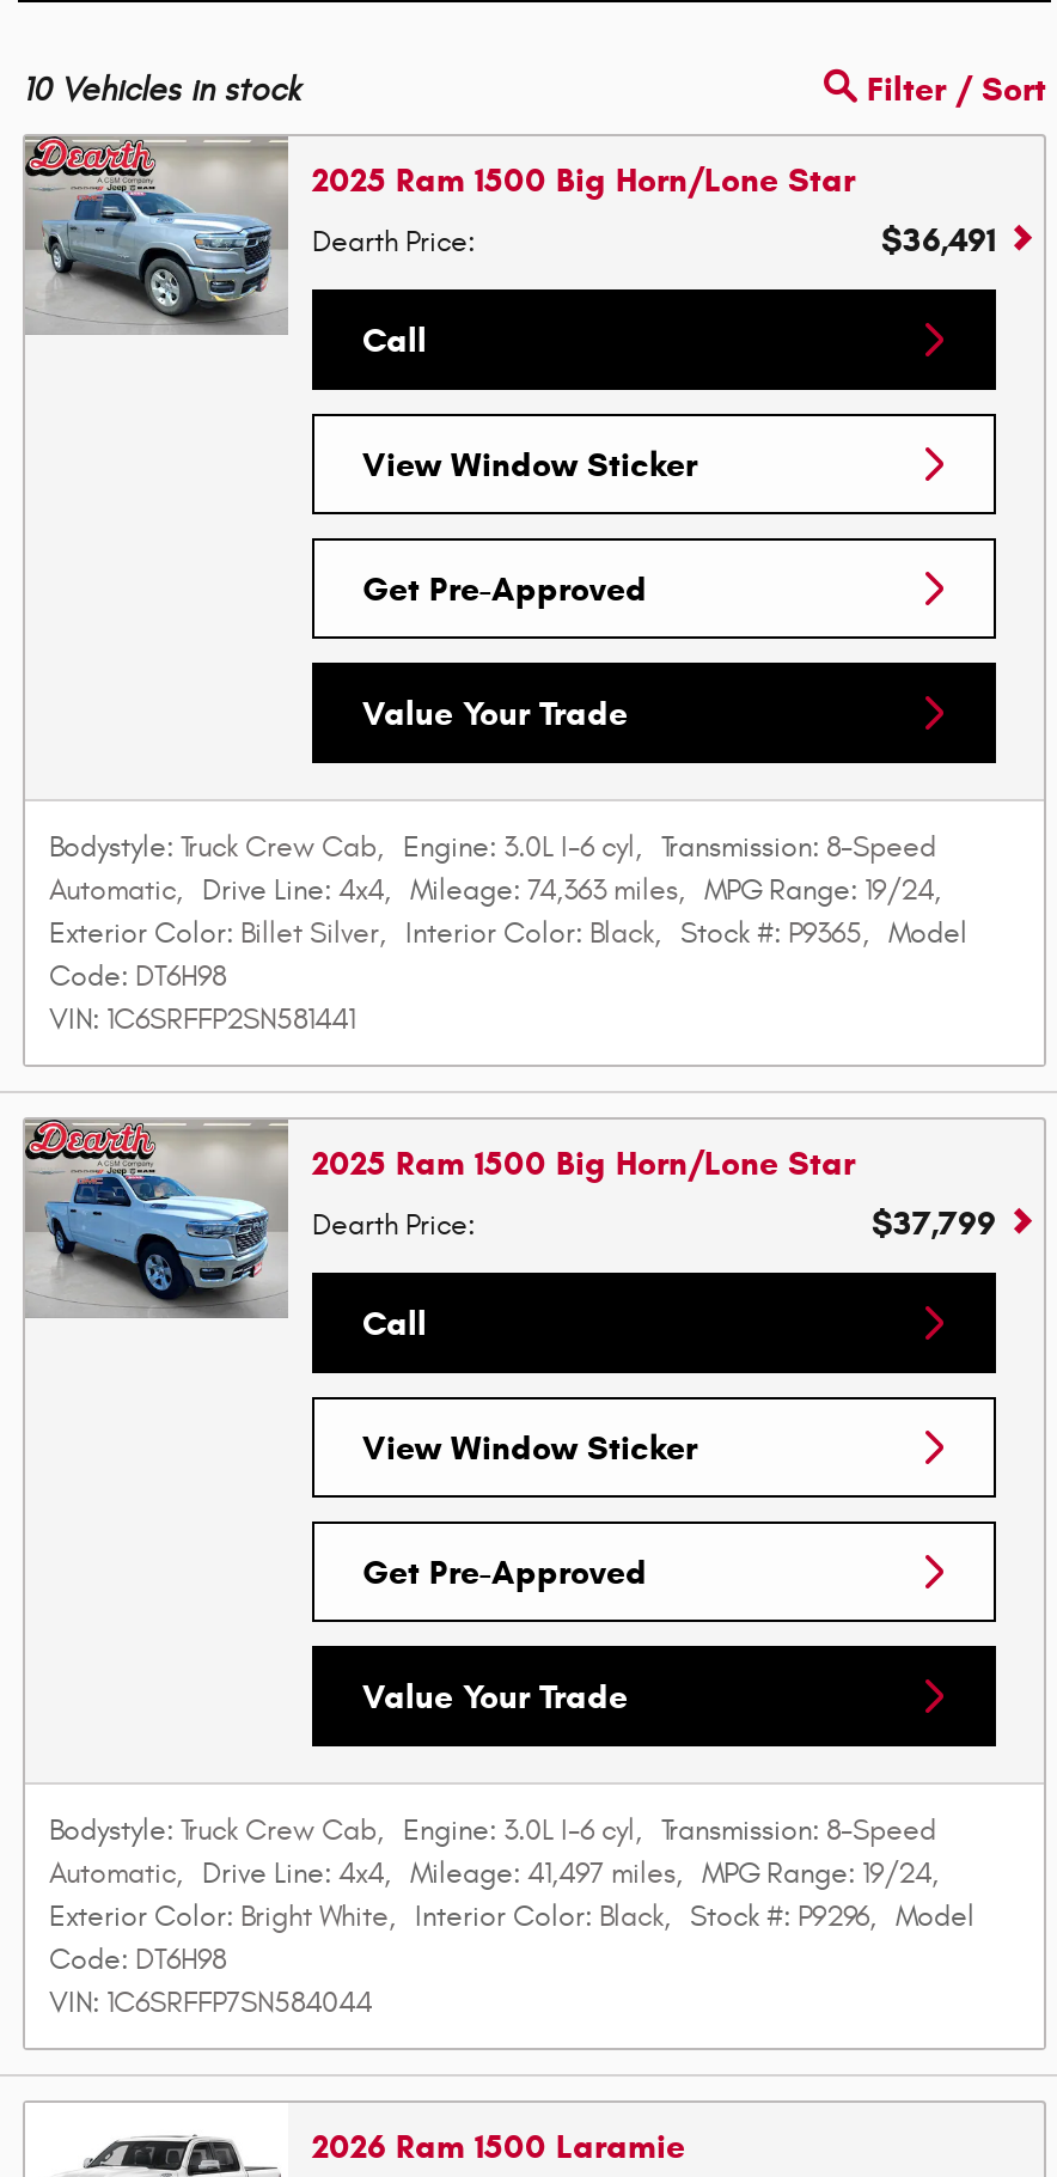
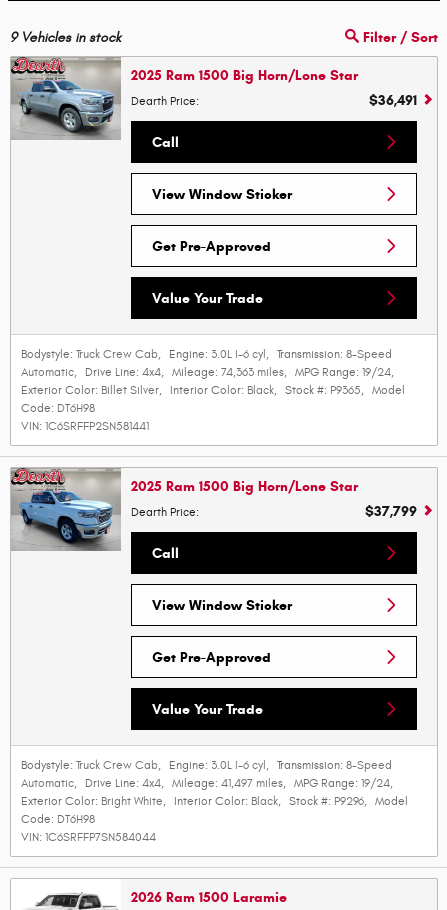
[23,70,300,111] 10 Vehicles in stock -> [10,29,121,46] 9 Vehicles in stock

